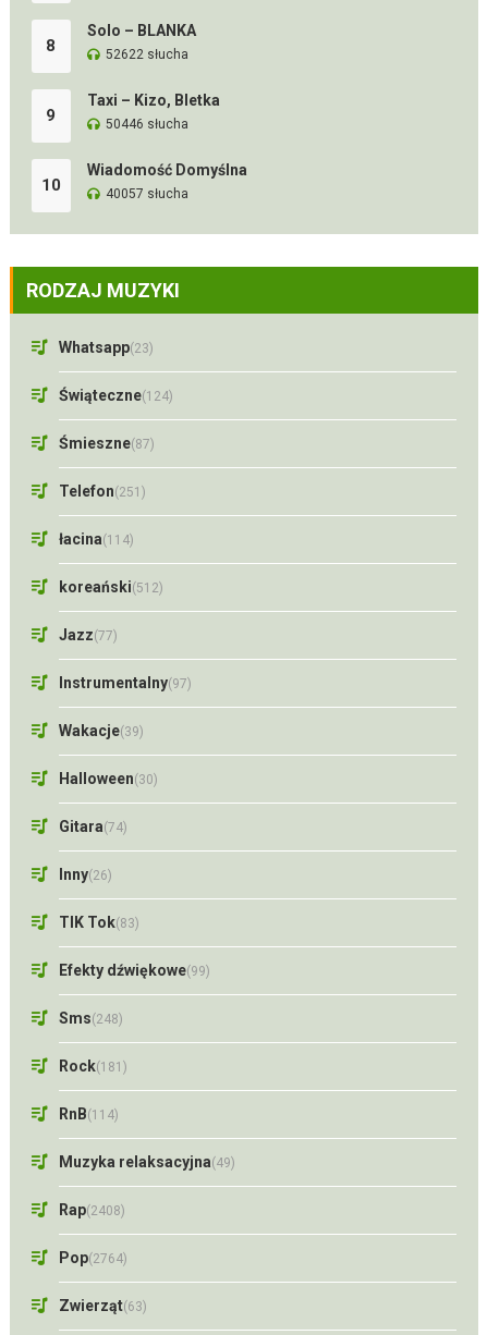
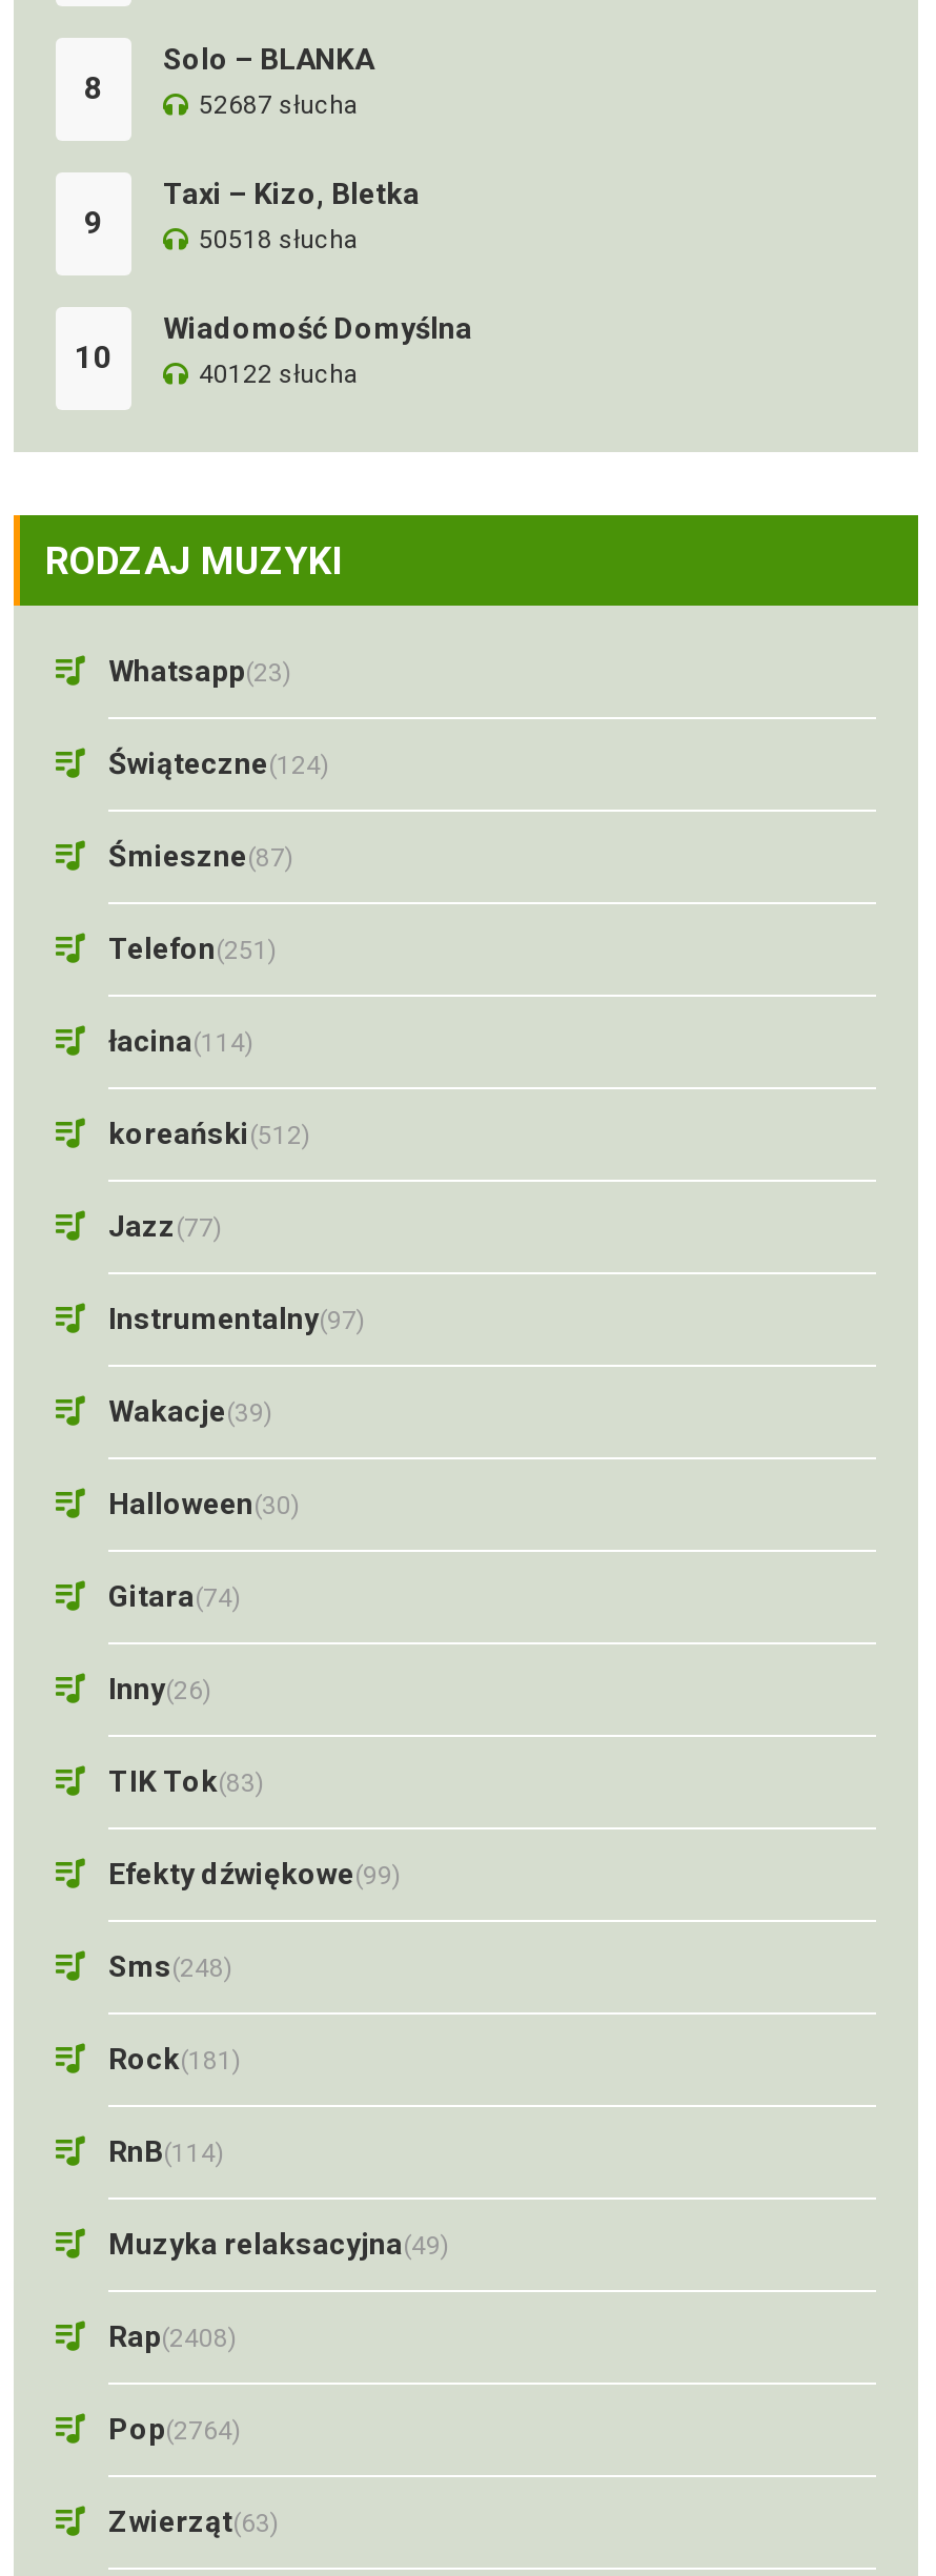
[106,47,188,62] 52622 słucha -> [199,90,359,120] 52687 słucha
[106,117,188,132] 50446 słucha -> [199,225,359,254] 50518 słucha
[106,186,188,201] 40057 słucha -> [199,360,359,389] 40122 słucha

